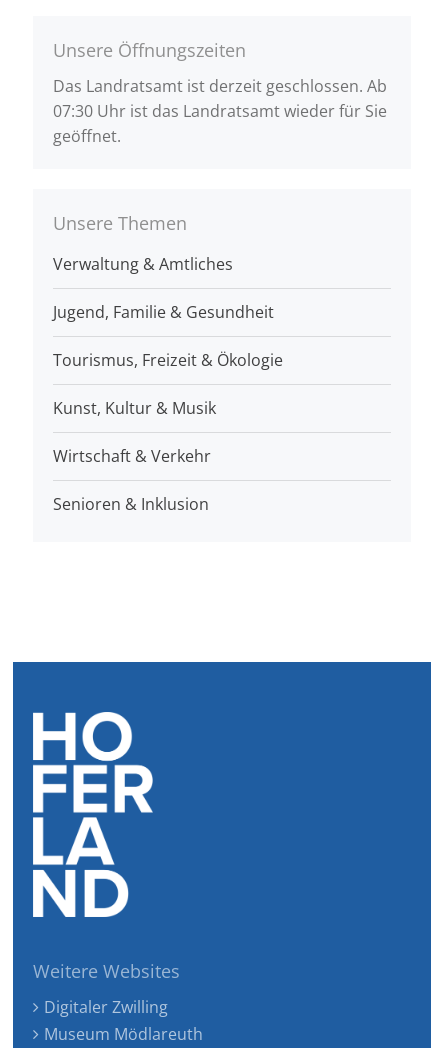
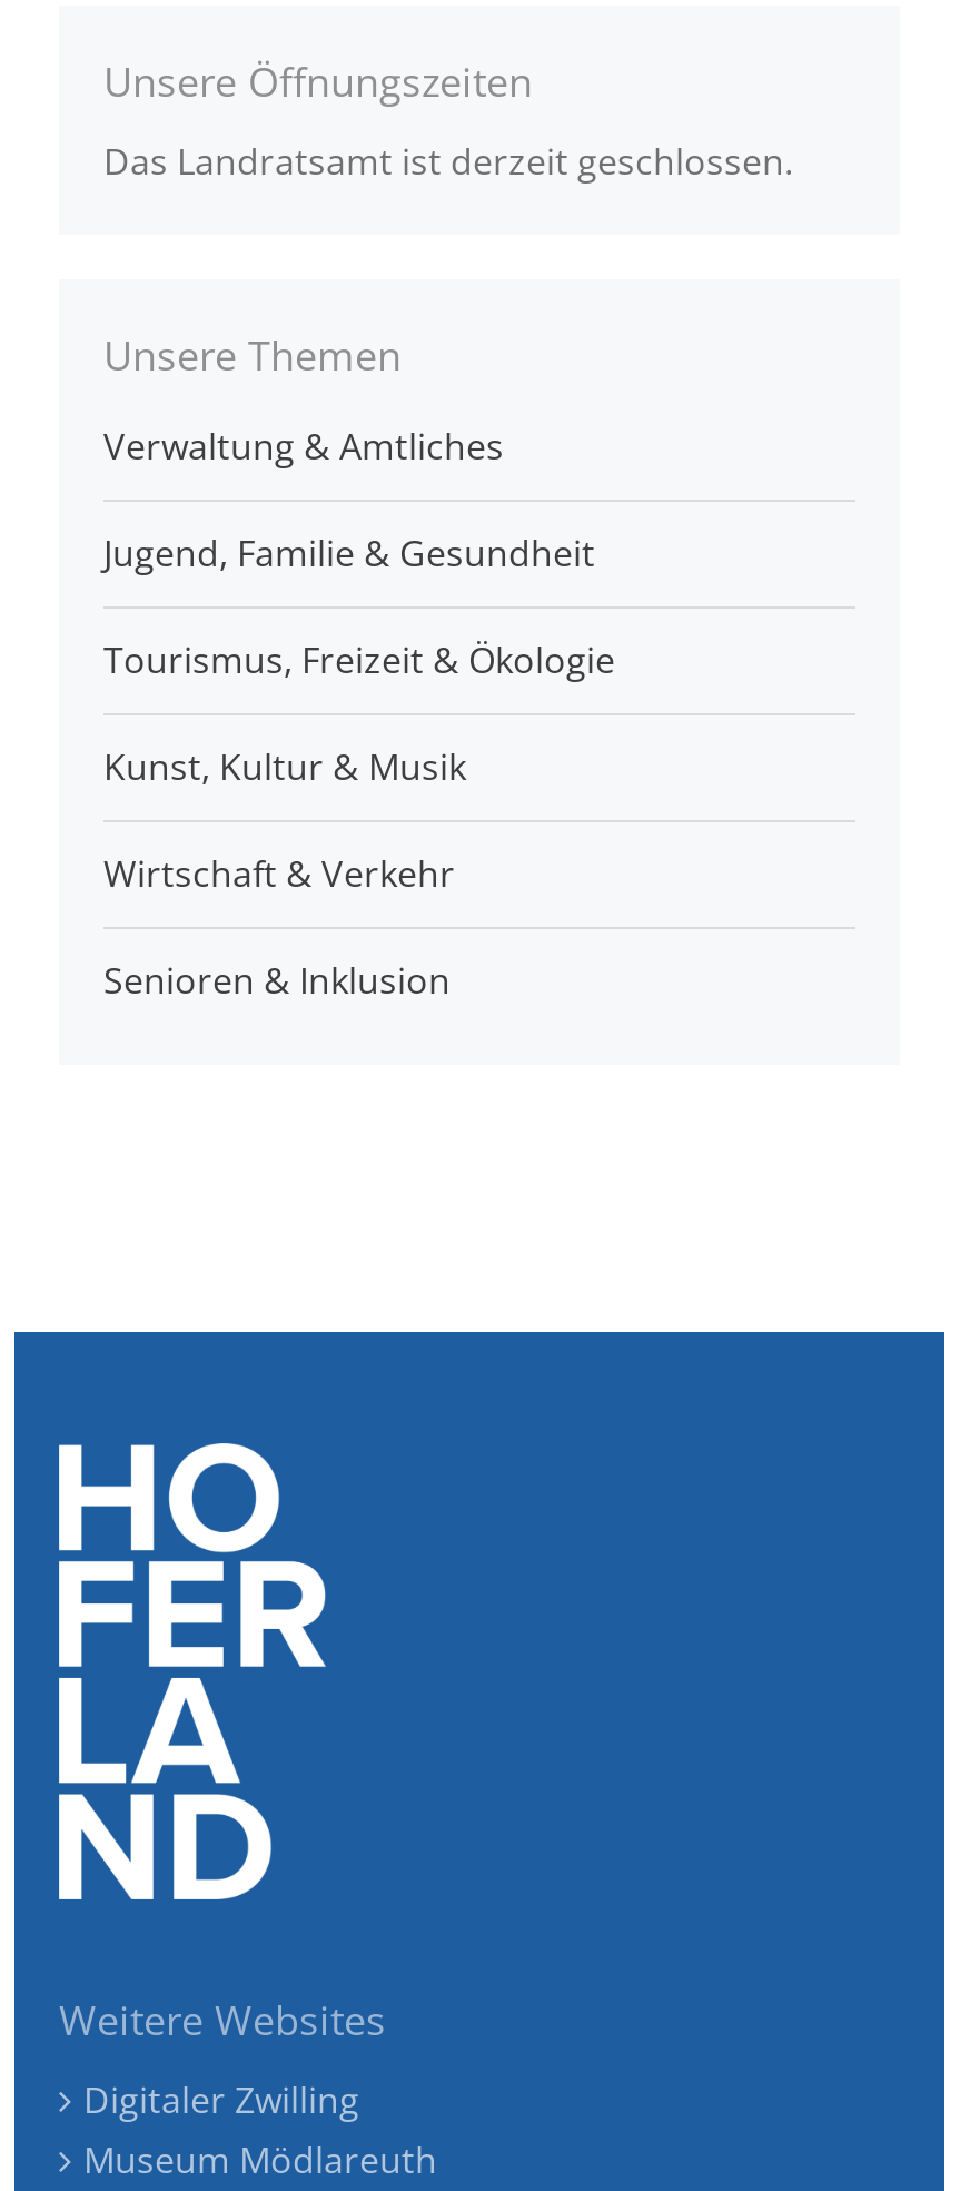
[53,75,387,147] Das Landratsamt ist derzeit geschlossen. Ab | 07:30 Uhr ist das Landratsamt wieder für Sie | geöffnet. -> [103,137,793,186] Das Landratsamt ist derzeit geschlossen.

